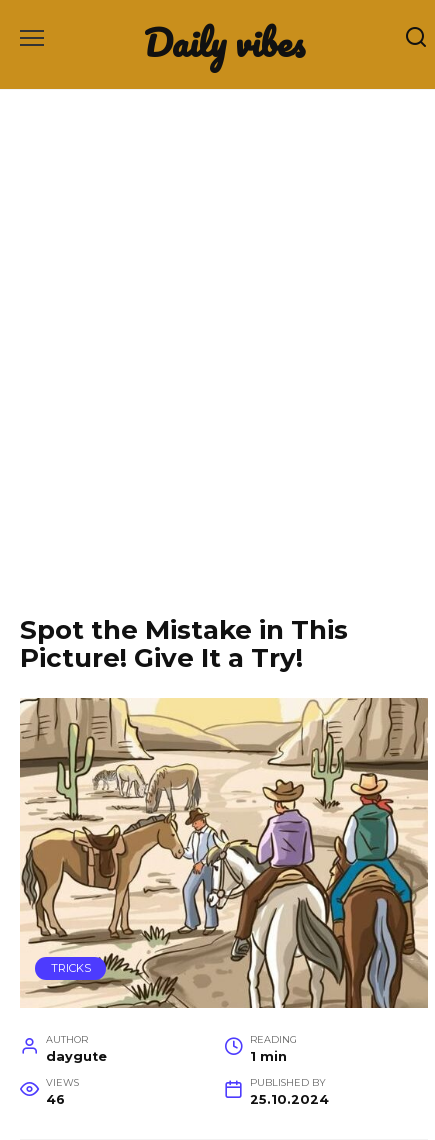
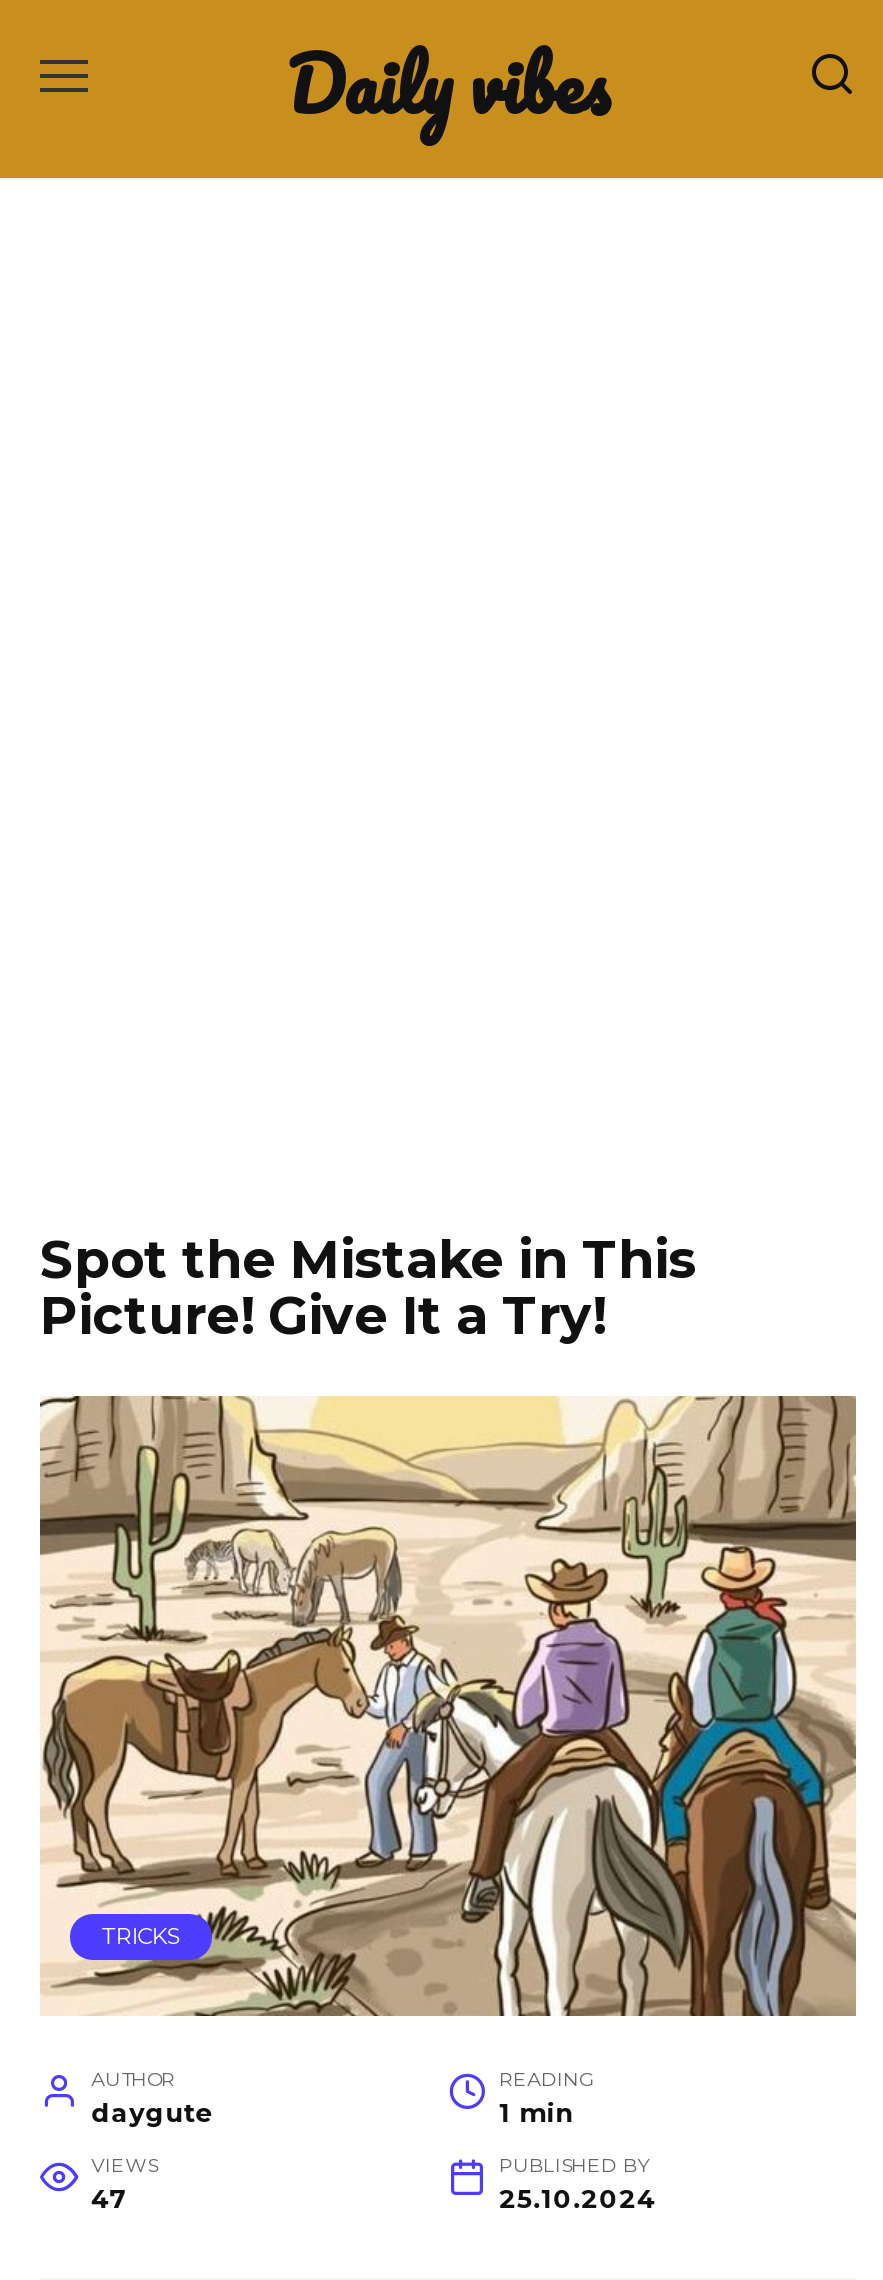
[46,1092,65,1107] 46 -> [91,2185,127,2215] 47

